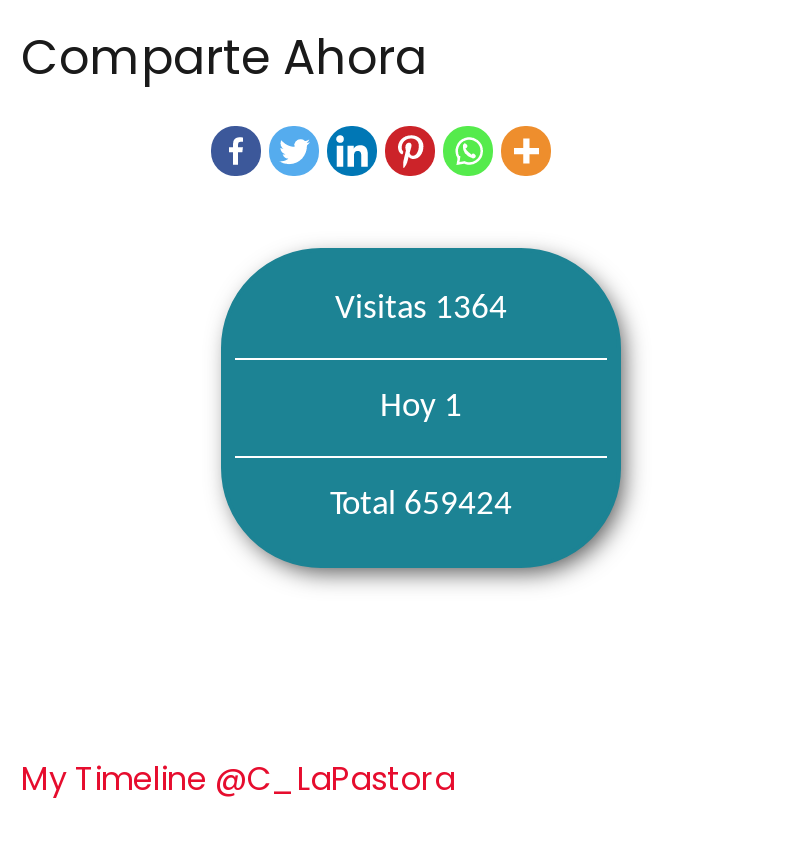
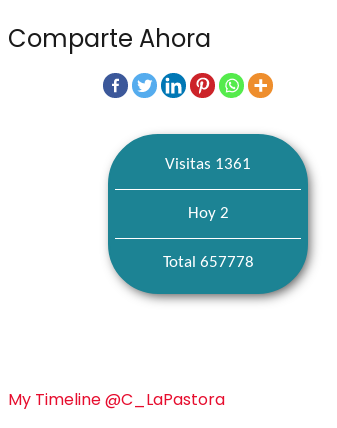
[335,293,507,327] Visitas 1364 -> [165,156,251,173] Visitas 1361
[380,391,462,425] Hoy 1 -> [187,205,228,222] Hoy 2
[330,489,512,523] Total 659424 -> [162,254,253,271] Total 657778

